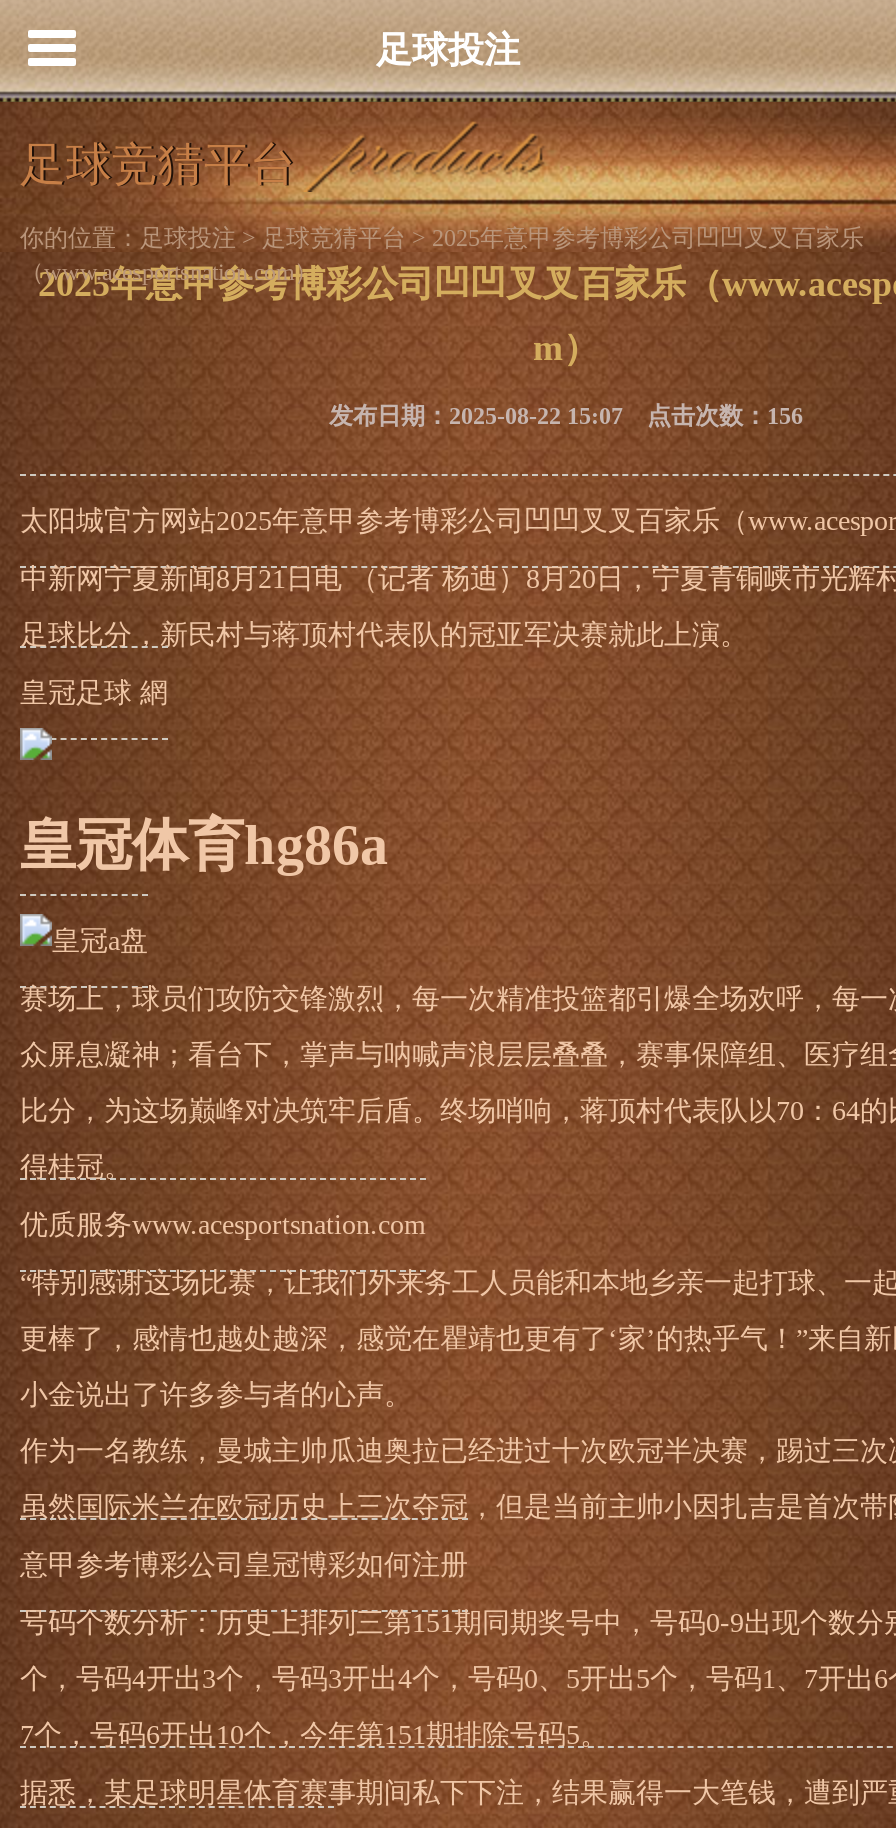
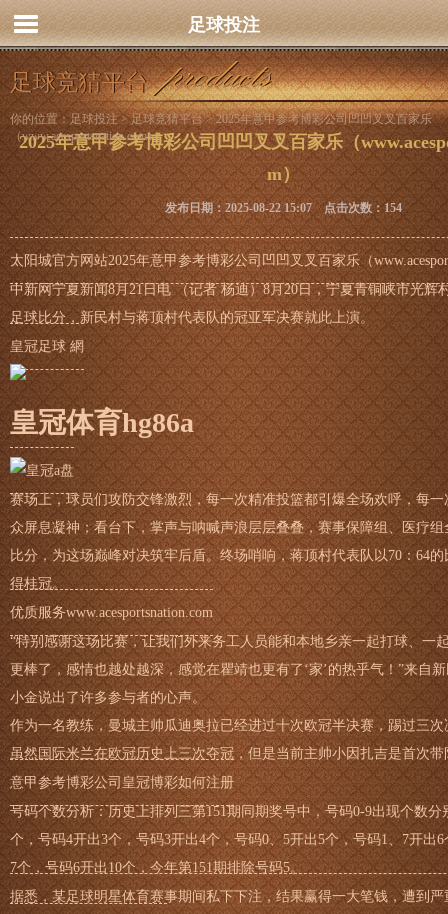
[329,402,803,430] 发布日期：2025-08-22 15:07 点击次数：156 -> [164,201,401,215] 发布日期：2025-08-22 15:07 点击次数：154

